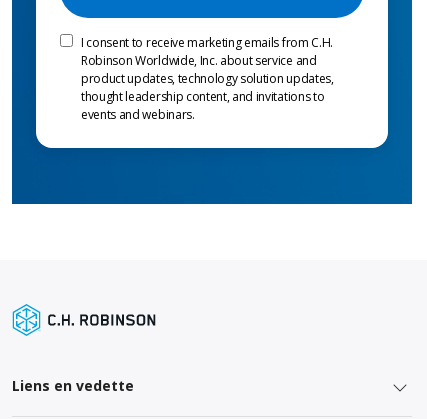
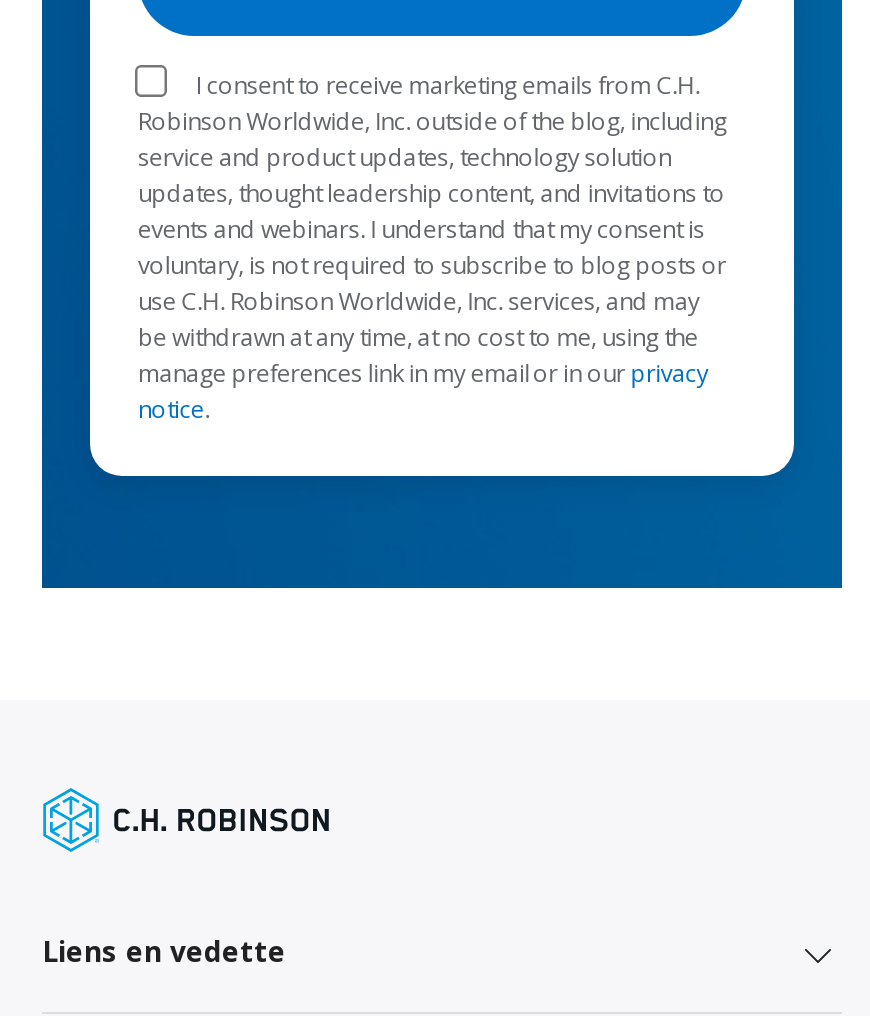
[81,52,334,123] Robinson Worldwide, Inc. about service and | product updates, technology solution updates, | thought leadership content, and invitations to | events and webinars. -> [138,104,727,426] Robinson Worldwide, Inc. outside of the blog, including | service and product updates, technology solution | updates, thought leadership content, and invitations to | events and webinars. I understand that my consent is | voluntary, is not required to subscribe to blog posts or | use C.H. Robinson Worldwide, Inc. services, and may | be withdrawn at any time, at no cost to me, using the | manage preferences link in my email or in our privacy | notice.

